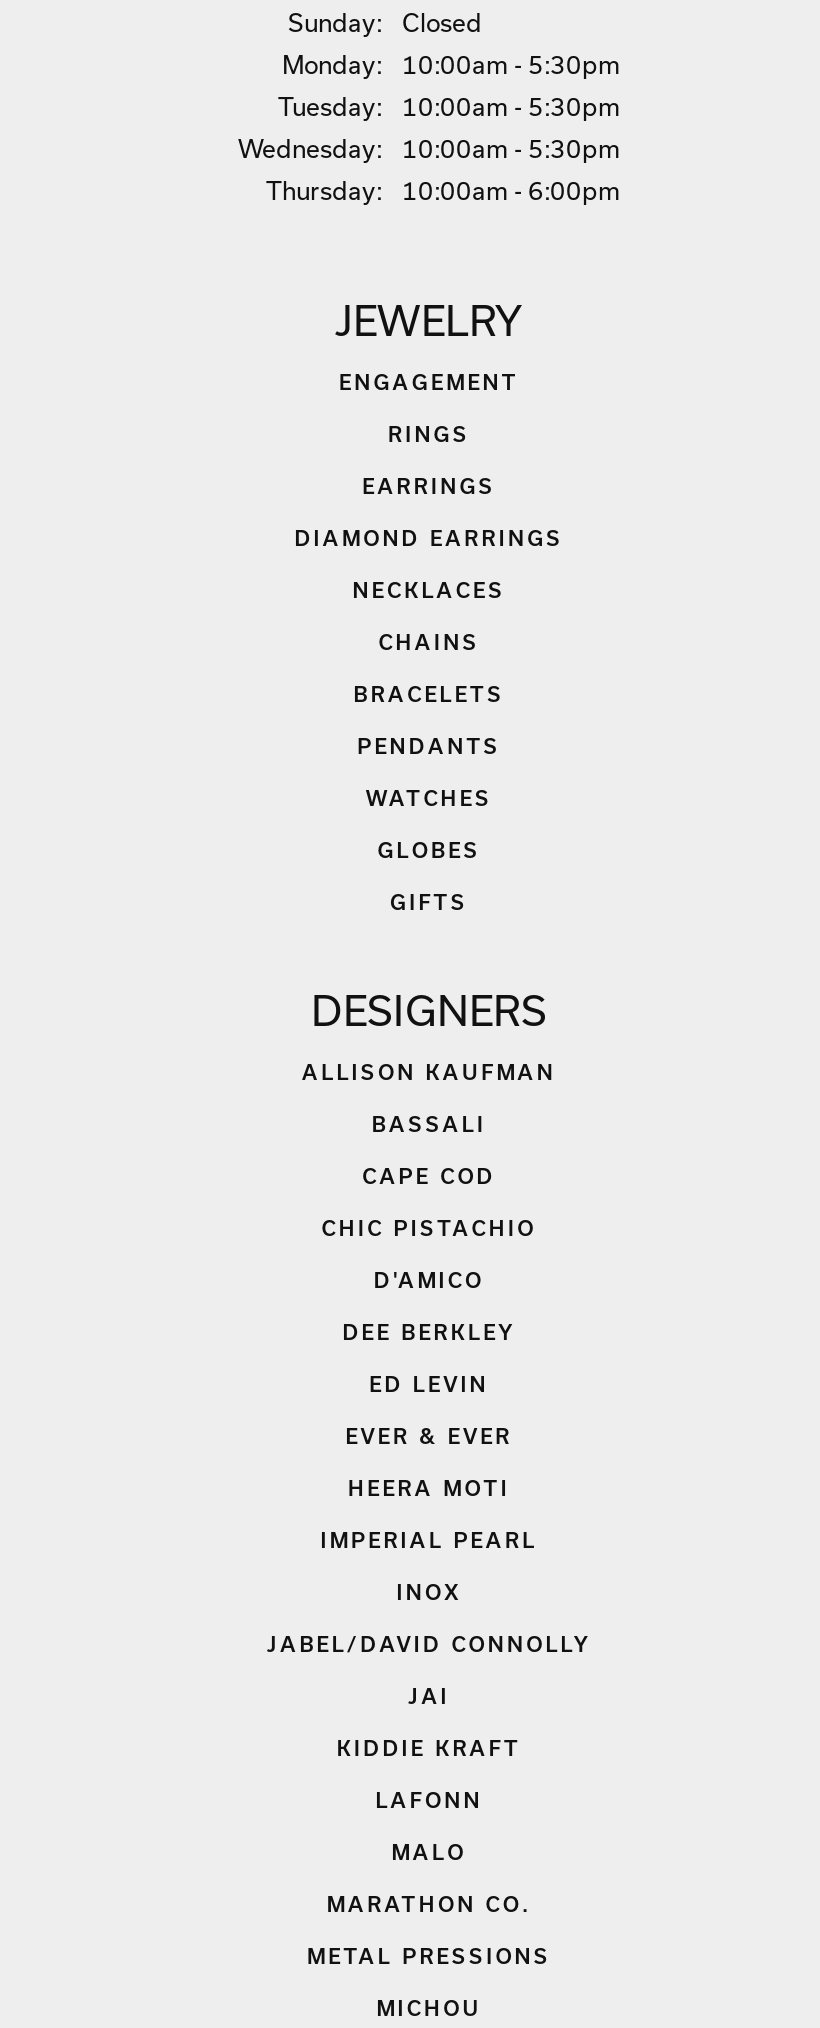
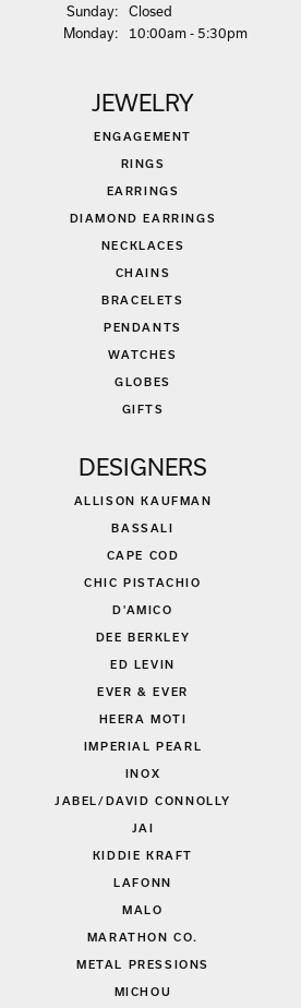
[238,92,620,204] Tuesday: | 10:00am - 5:30pm | Wednesday: | 10:00am - 5:30pm | Thu rsday: | 10:00am - 6:00pm -> none

